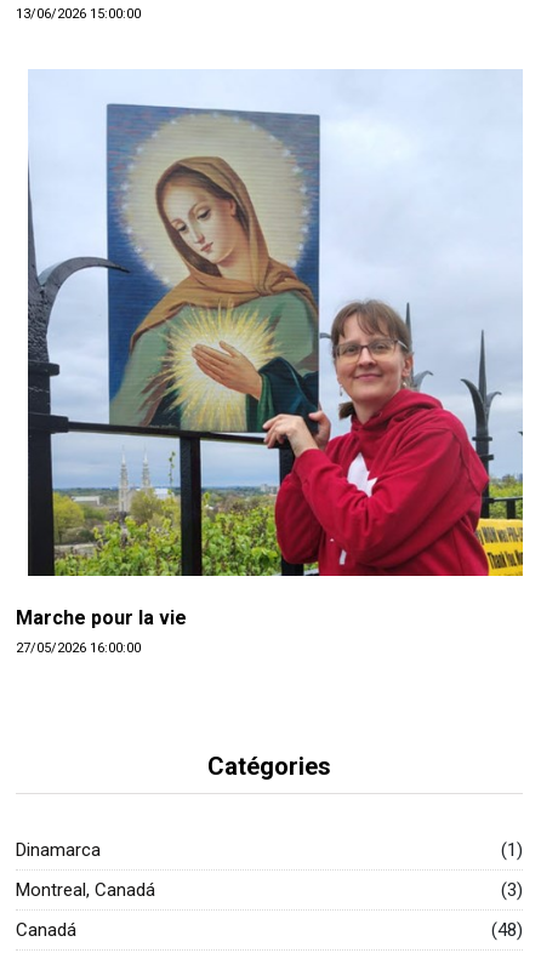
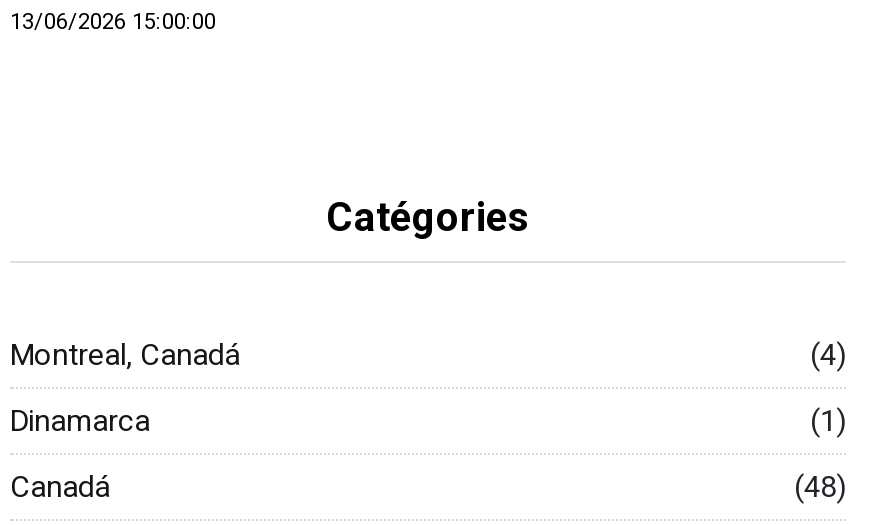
[16,69,524,656] [image] | Marche pour la vie | 27/05/2026 16:00:00 -> none
none -> [810,337,846,373] (4)
moved [16,879,155,901] -> [10,337,240,373]: Montreal, Canadá
[501,879,523,901] (3) -> none

